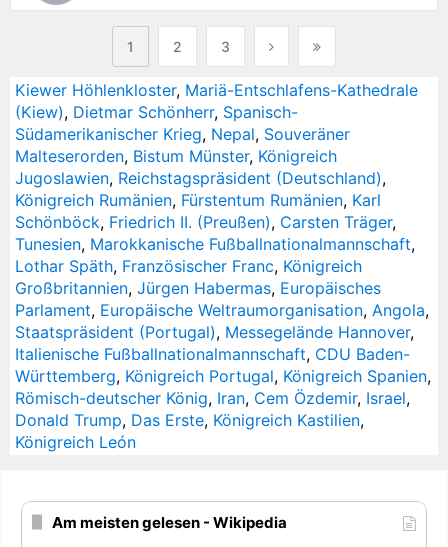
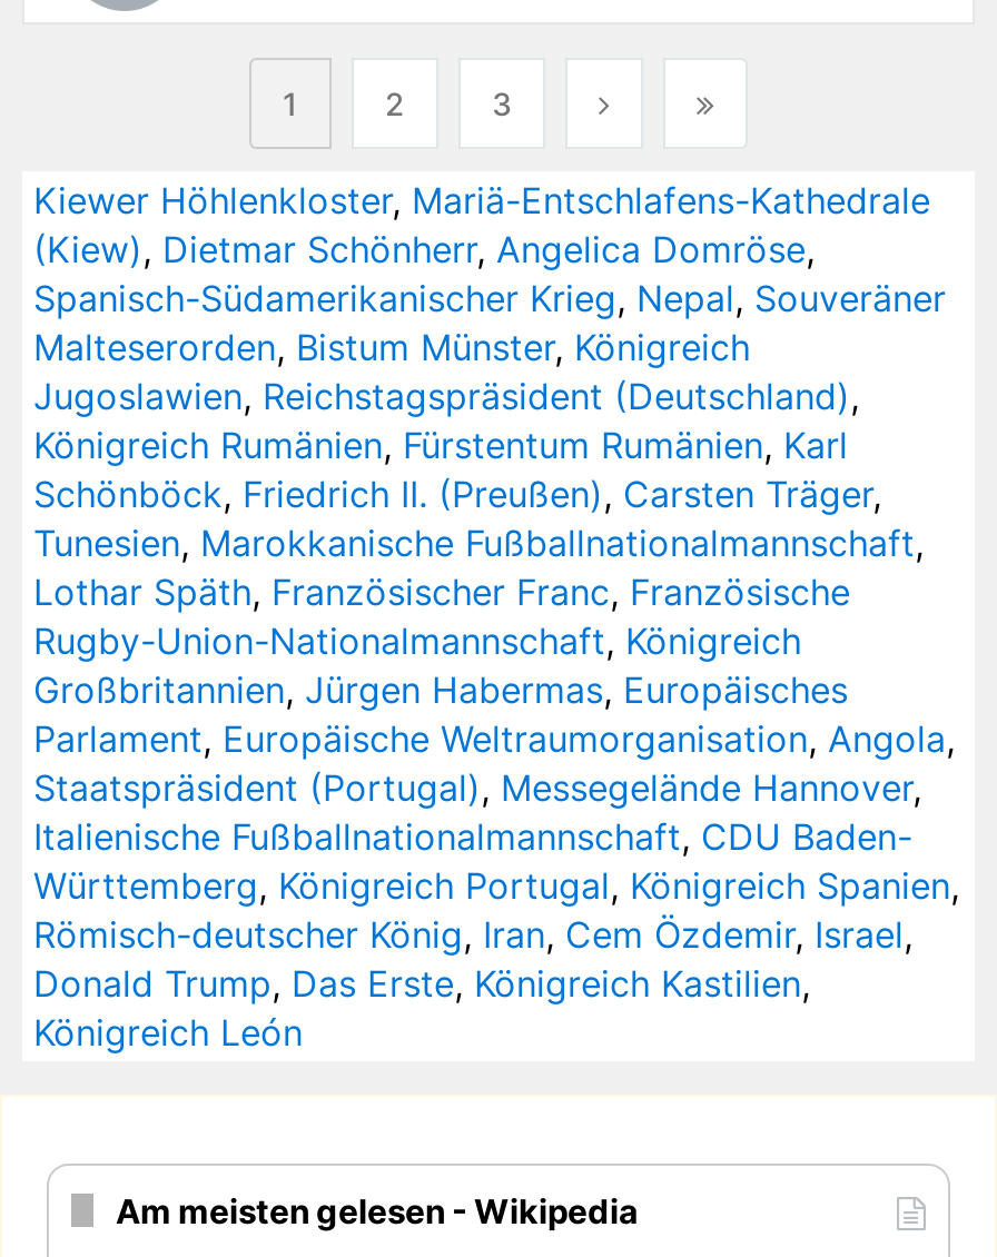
[15,102,350,144] (Kiew), Dietmar Schönherr, Spanisch- | Südamerikanischer Krieg, Nepal, Souveräner -> [33,227,946,320] (Kiew), Dietmar Schönherr, Angelica Domröse, | Spanisch-Südamerikanischer Krieg, Nepal, Souveräner
[15,256,362,276] Lothar Späth, Französischer Franc, Königreich -> [33,569,850,663] Lothar Späth, Französischer Franc, Französische | Rugby-Union-Nationalmannschaft, Königreich

